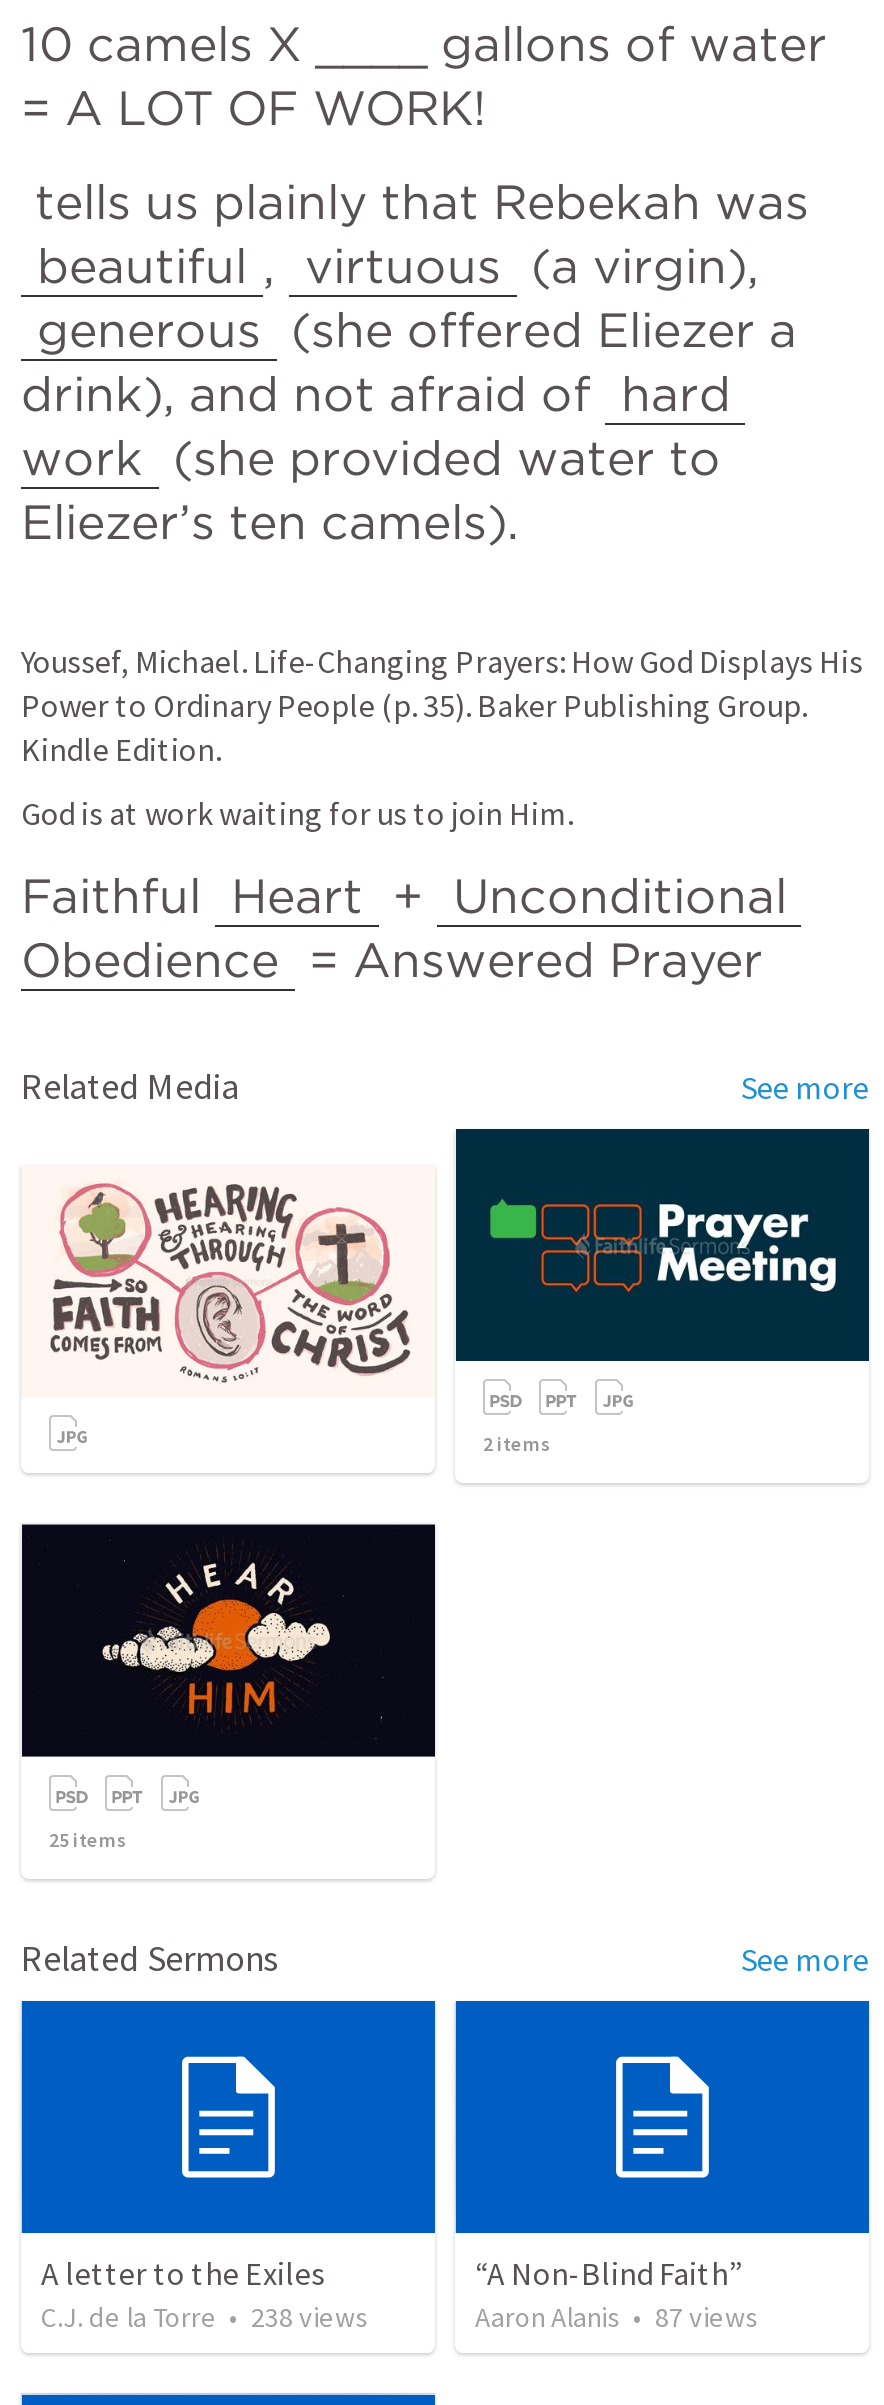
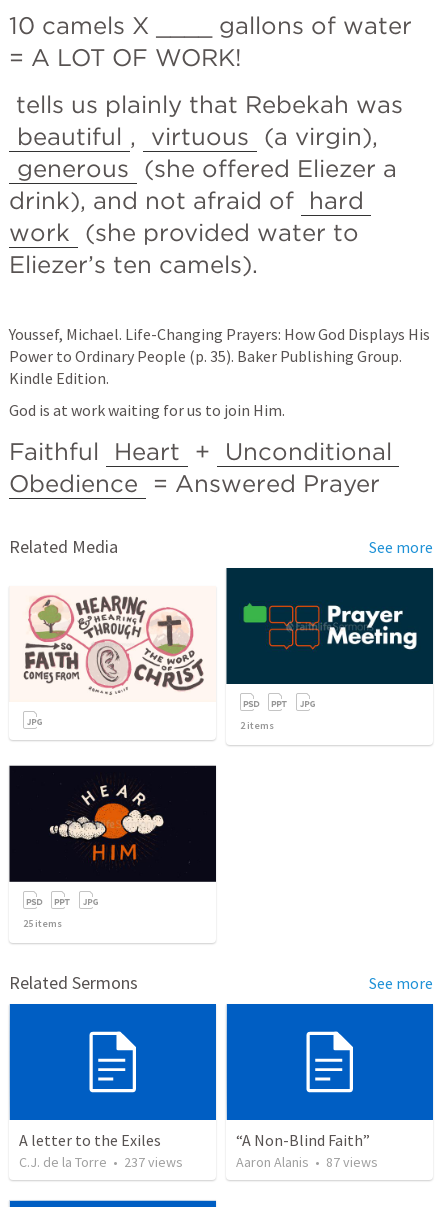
[41,2300,369,2336] C.J. de la Torre • 238 views -> [19,1153,183,1171] C.J. de la Torre • 237 views

